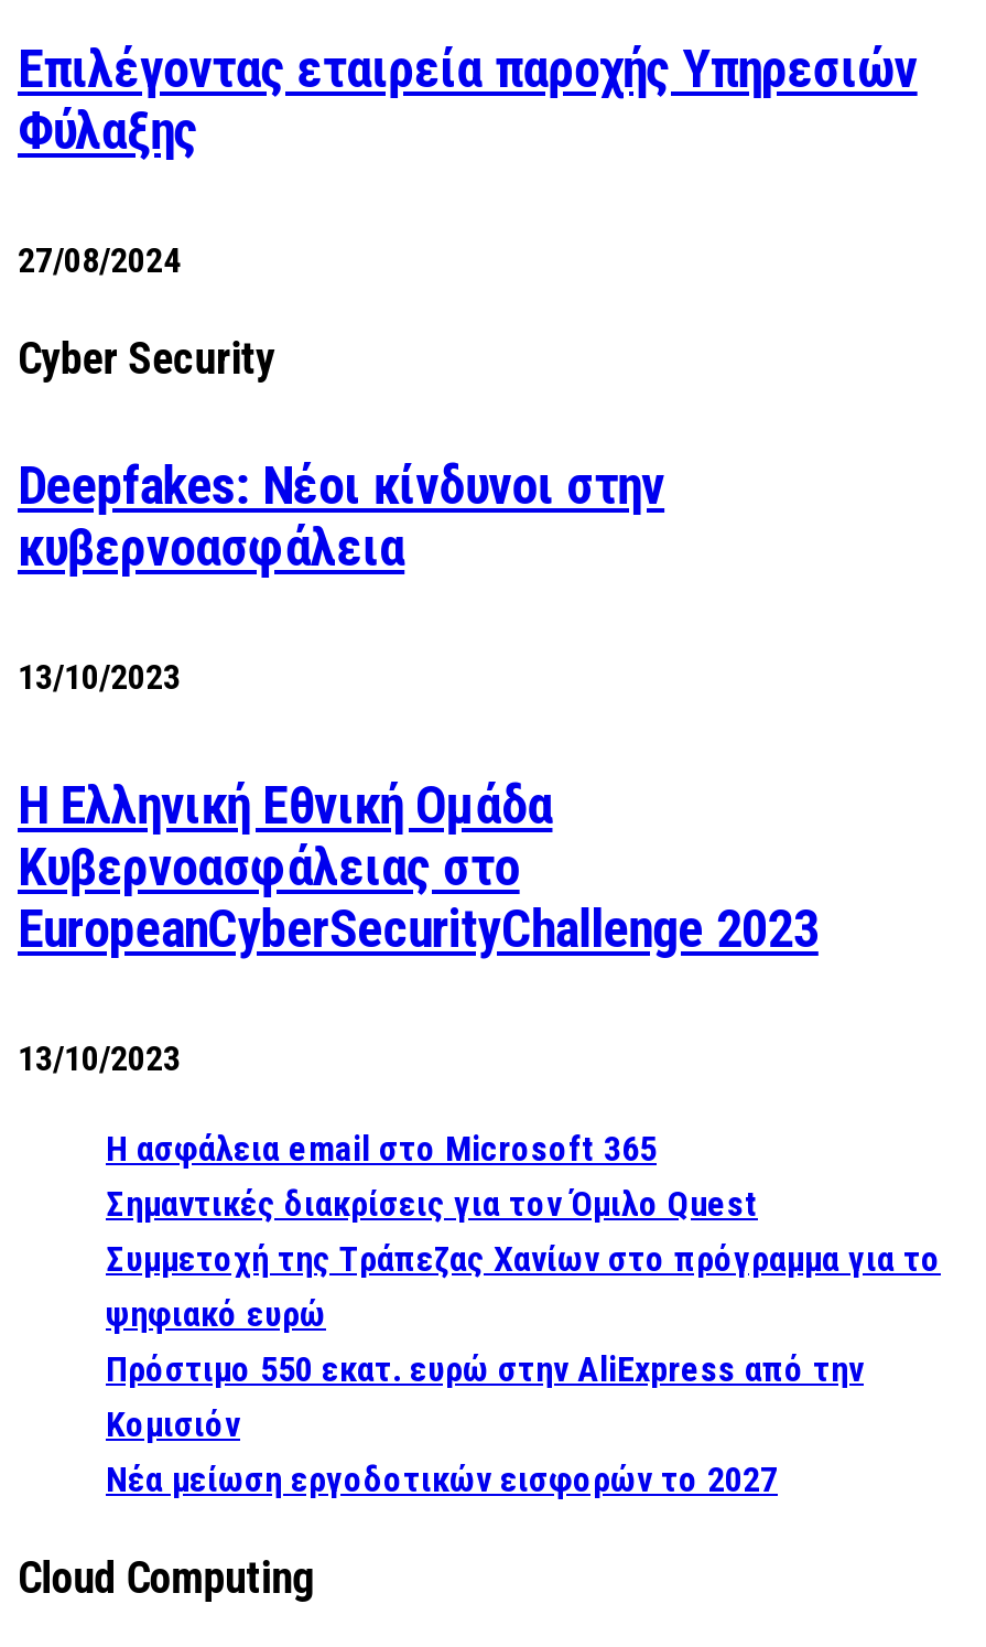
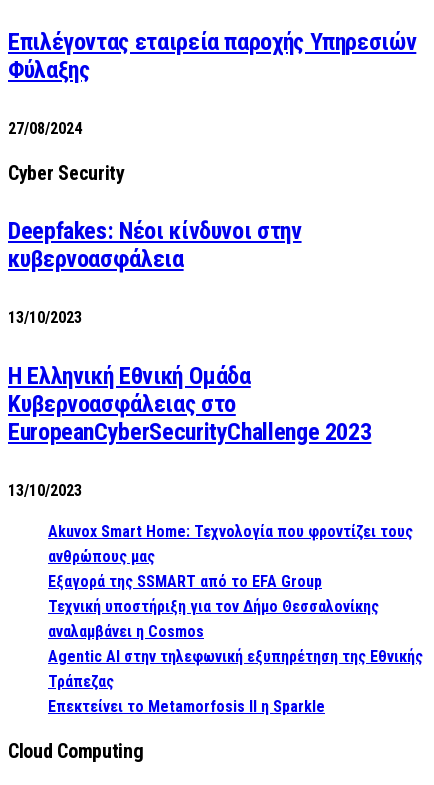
[106,1127,941,1500] Η ασφάλεια email στο Microsoft 365 | Σημαντικές διακρίσεις για τον Όμιλο Quest | Συμμετοχή της Τράπεζας Χανίων στο πρόγραμμα για το | ψηφιακό ευρώ | Πρόστιμο 550 εκατ. ευρώ στην AliExpress από την | Κομισιόν | Νέα μείωση εργοδοτικών εισφορών το 2027 -> [48,522,423,716] Akuvox Smart Home: Τεχνολογία που φροντίζει τους | ανθρώπους μας | Εξαγορά της SSMART από το EFA Group | Τεχνική υποστήριξη για τον Δήμο Θεσσαλονίκης | αναλαμβάνει η Cosmos | Agentic AI στην τηλεφωνική εξυπηρέτηση της Εθνικής | Τράπεζας | Επεκτείνει το Metamorfosis II η Sparkle

